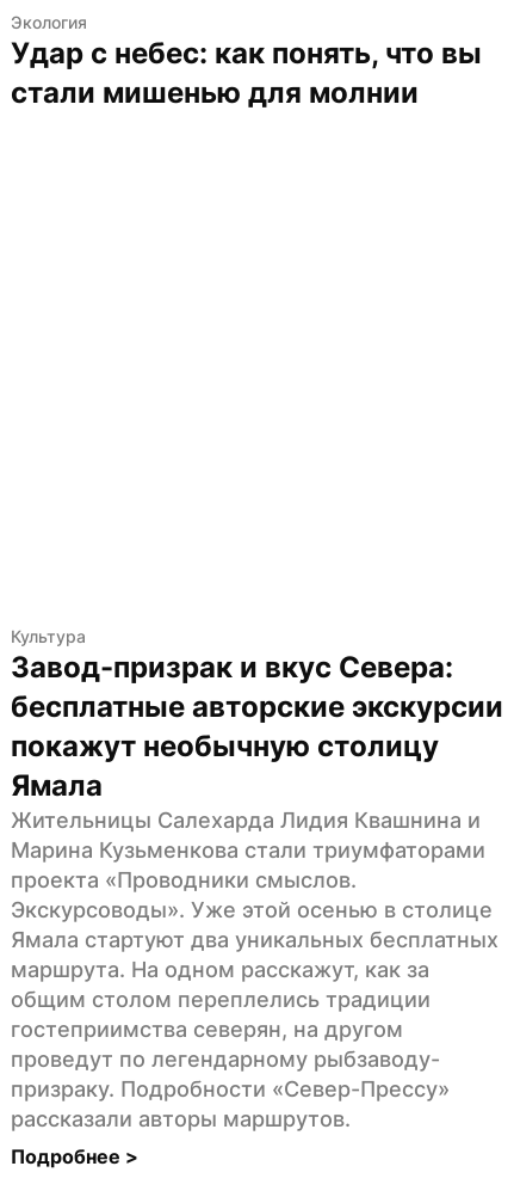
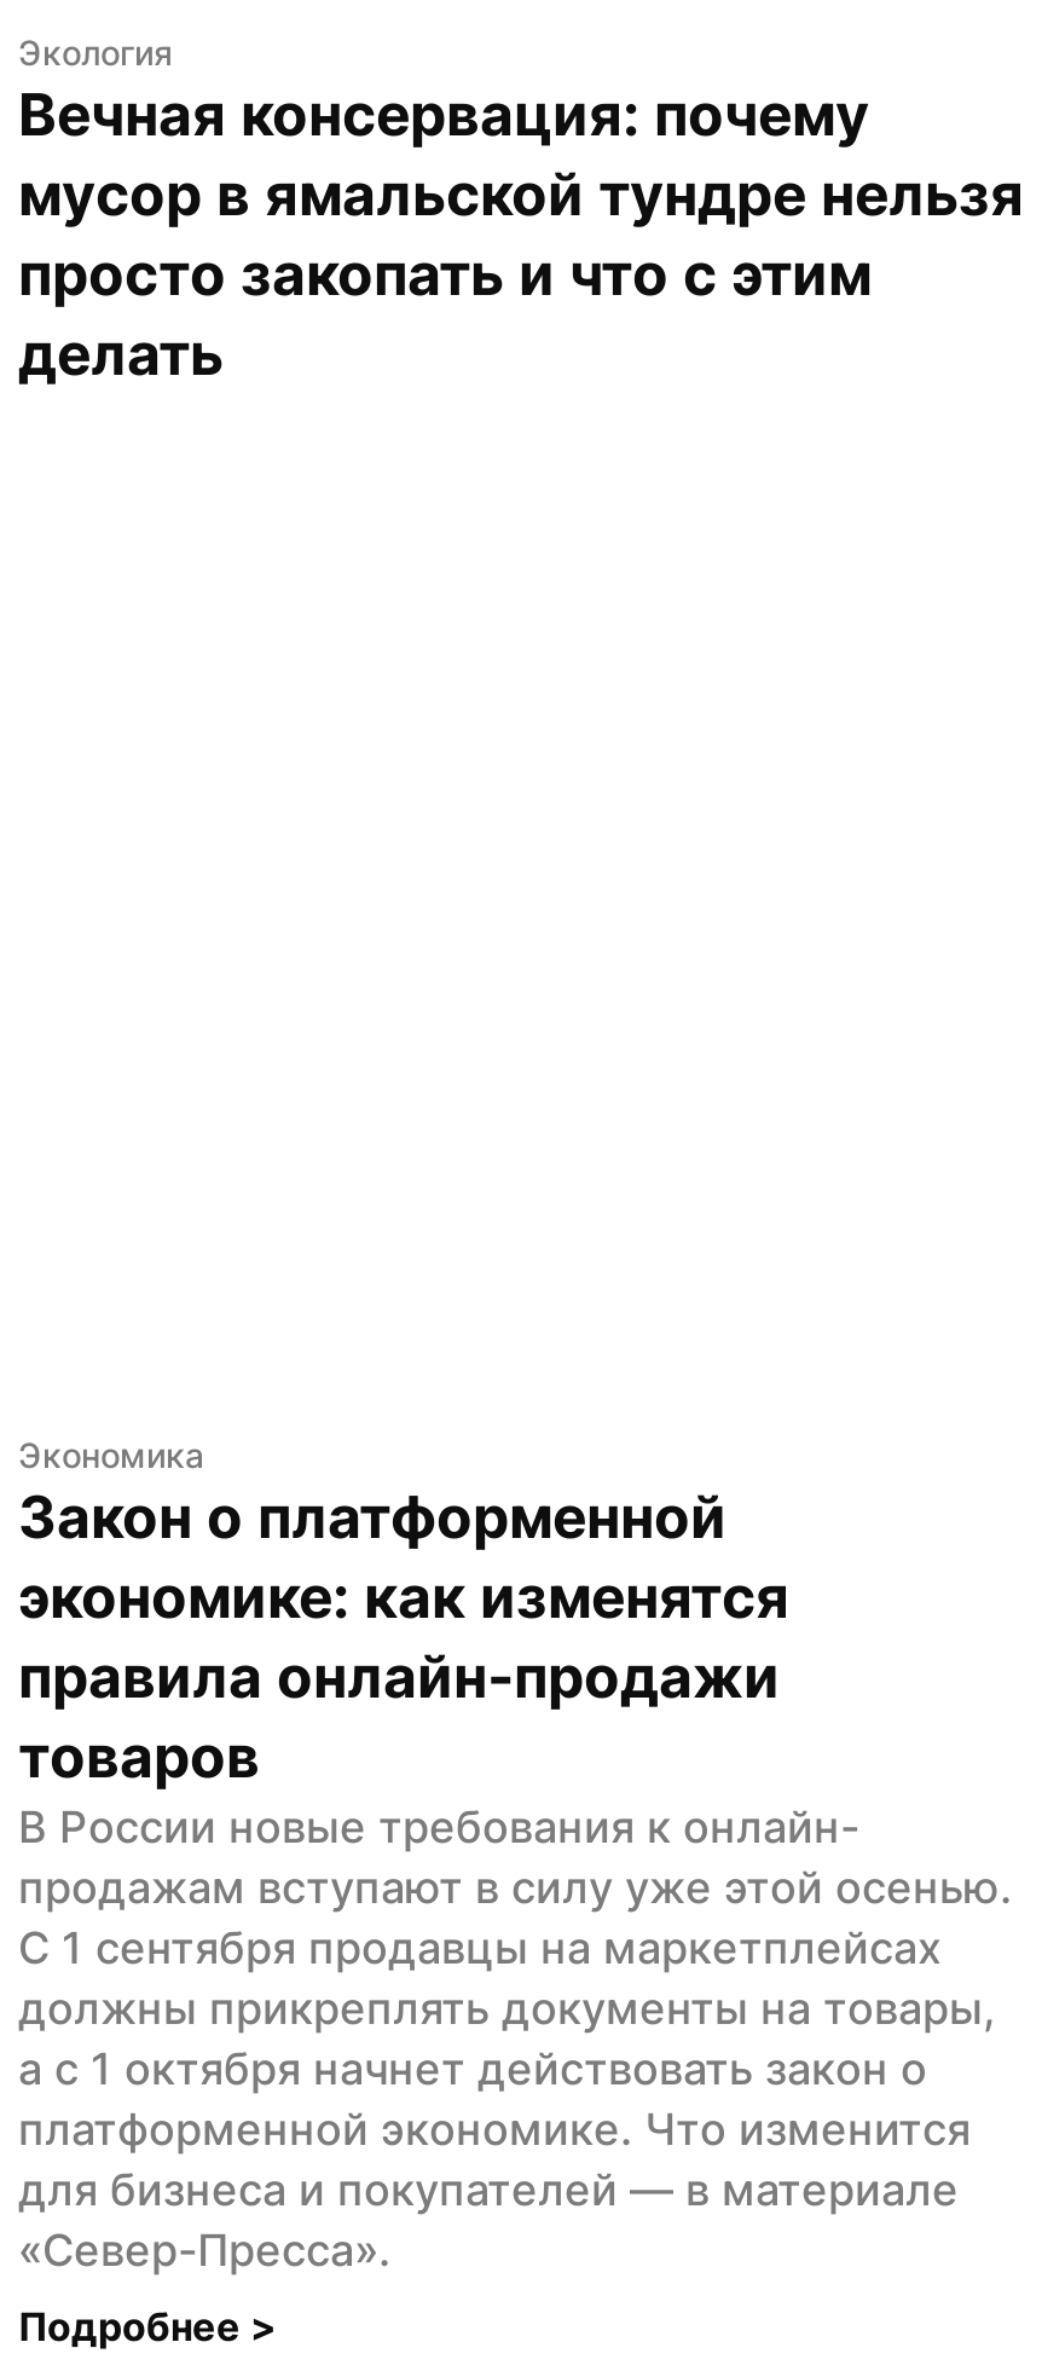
[11,35,482,110] Удар с небес: как понять, что вы | стали мишенью для молнии -> [18,79,1024,389] Вечная консервация: почему | мусор в ямальской тундре нельзя | просто закопать и что с этим | делать
[11,626,503,1131] Культура | Завод-призрак и вкус Севера: | бесплатные авторские экскурсии | покажут необычную столицу | Ямала | Жительницы Салехарда Лидия Квашнина и | Марина Кузьменкова стали триумфаторами | проекта «Проводники смыслов. | Экскурсоводы». Уже этой осенью в столице | Ямала стартуют два уникальных бесплатных | маршрута. На одном расскажут, как за | общим столом переплелись традиции | гостеприимства северян, на другом | проведут по легендарному рыбзаводу- | призраку. Подробности «Север-Прессу» | рассказали авторы маршрутов. -> [18,1433,1012,2275] Экономика | Закон о платформенной | экономике: как изменятся | правила онлайн-продажи | товаров | В России новые требования к онлайн- | продажам вступают в силу уже этой осенью. | С 1 сентября продавцы на маркетплейсах | должны прикреплять документы на товары, | а с 1 октября начнет действовать закон о | платформенной экономике. Что изменится | для бизнеса и покупателей — в материале | «Север-Пресса».

